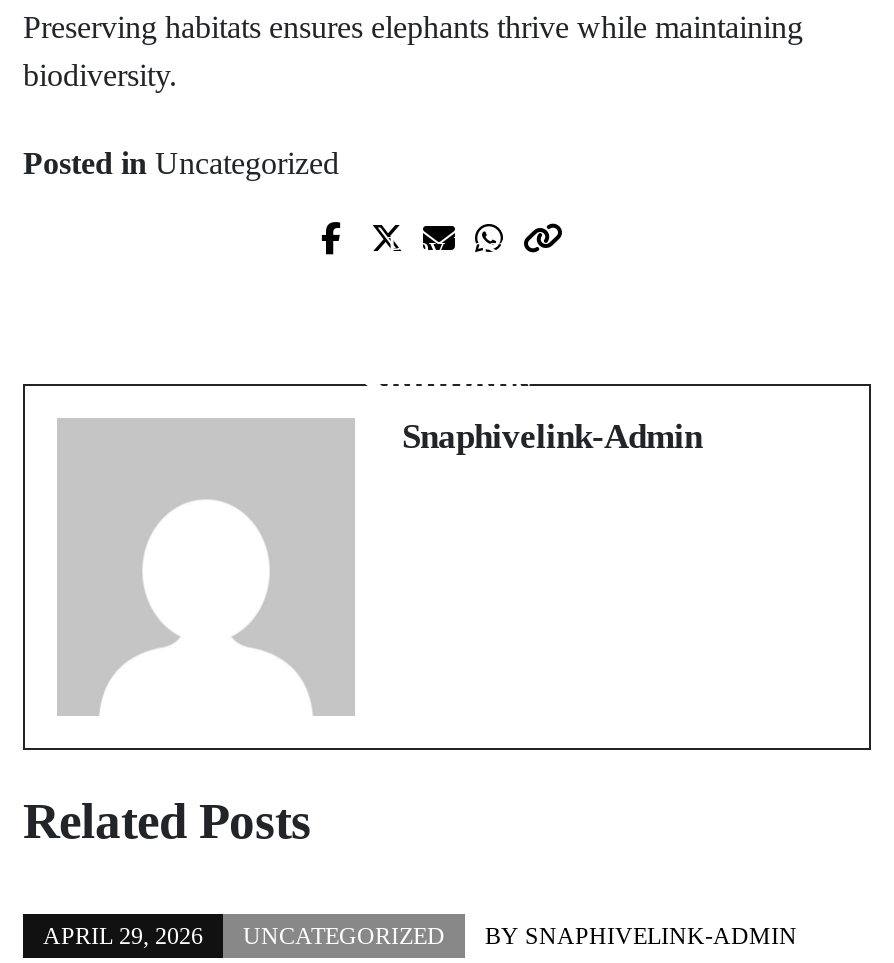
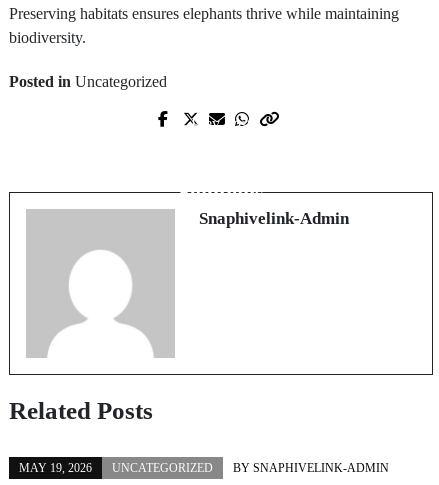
[43,921,797,949] APRIL 29, 2026 UNCATEGORIZED BY SNAPHIVELINK-ADMIN -> [19,460,389,474] MAY 19, 2026 UNCATEGORIZED BY SNAPHIVELINK-ADMIN

